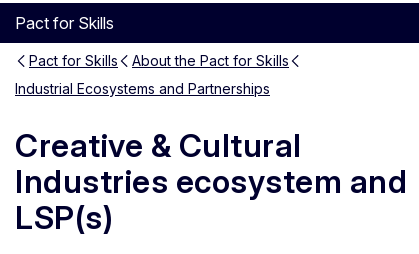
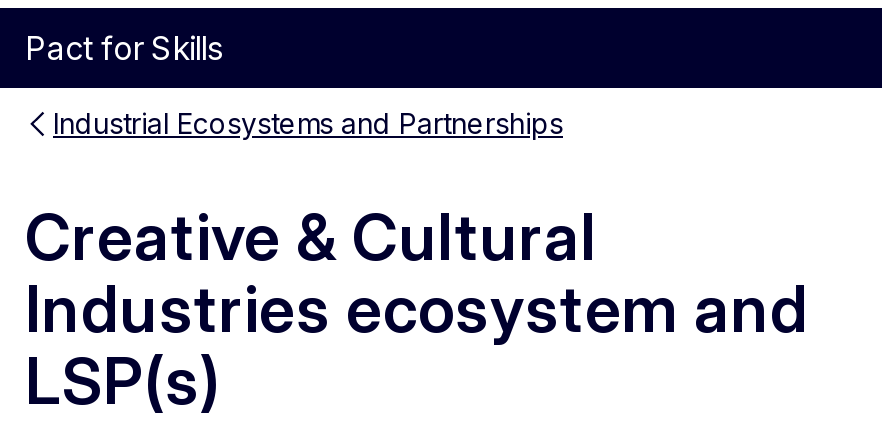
[29,52,289,69] Pact for Skills | About the Pact for Skills -> none

